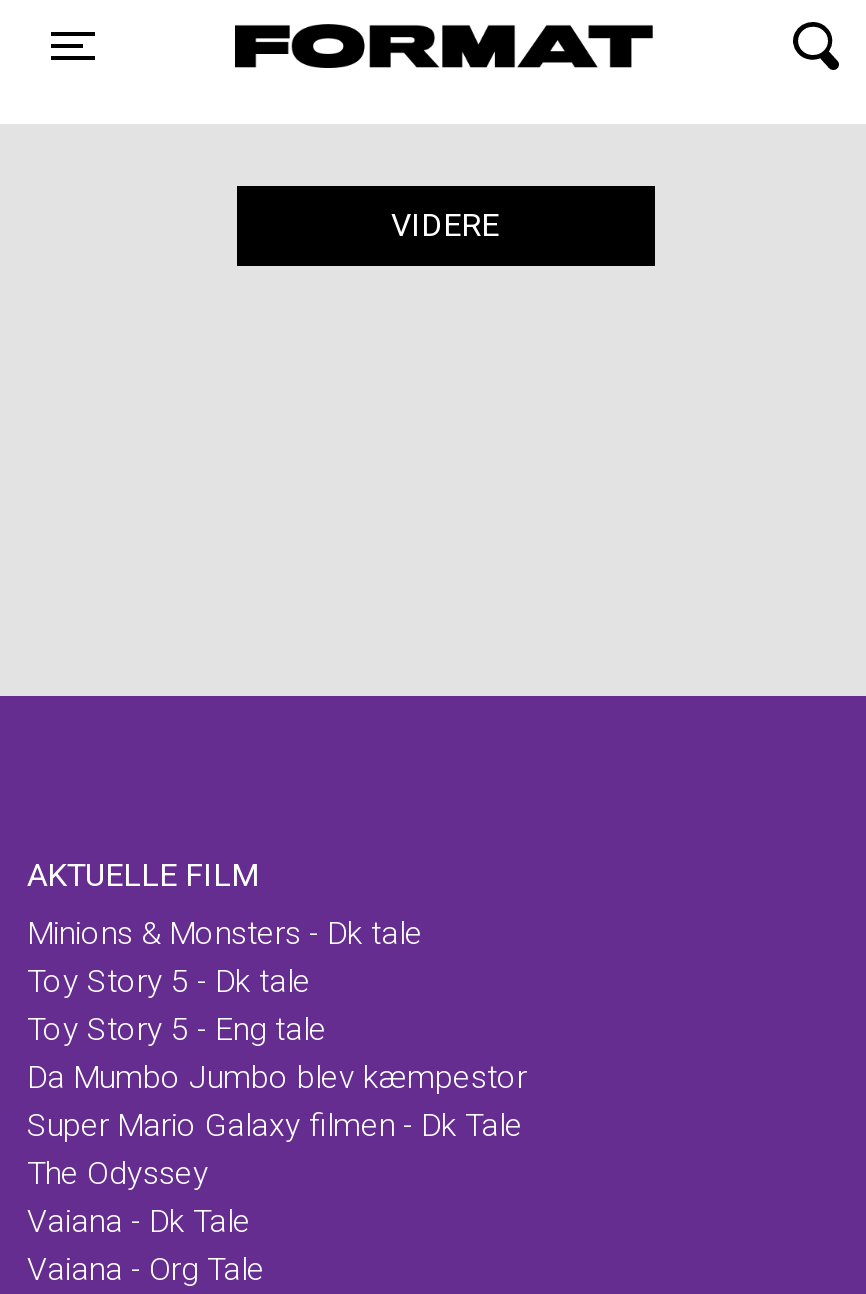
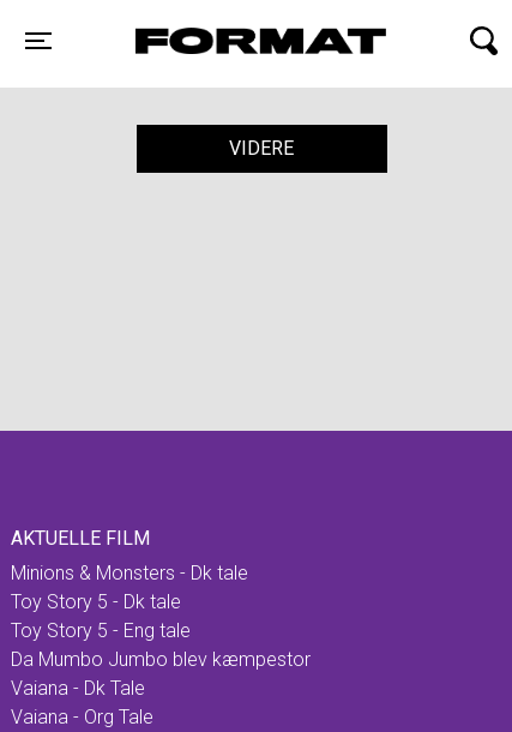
[27,1106,523,1192] Super Mario Galaxy filmen - Dk Tale | The Odyssey -> none

